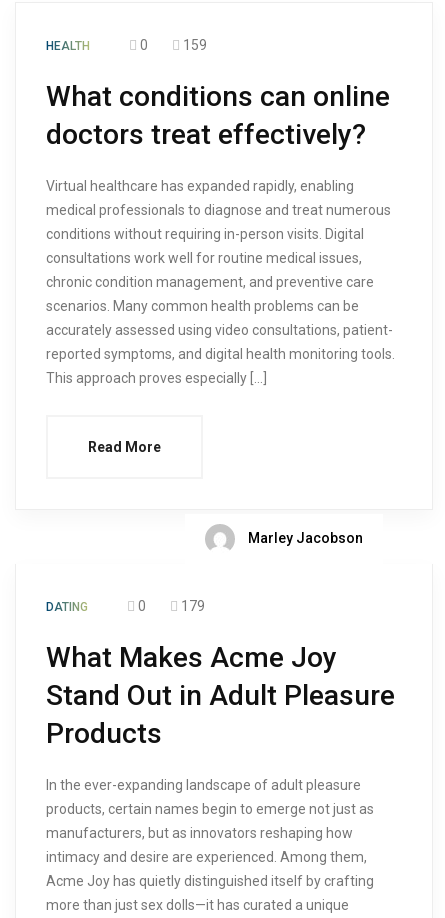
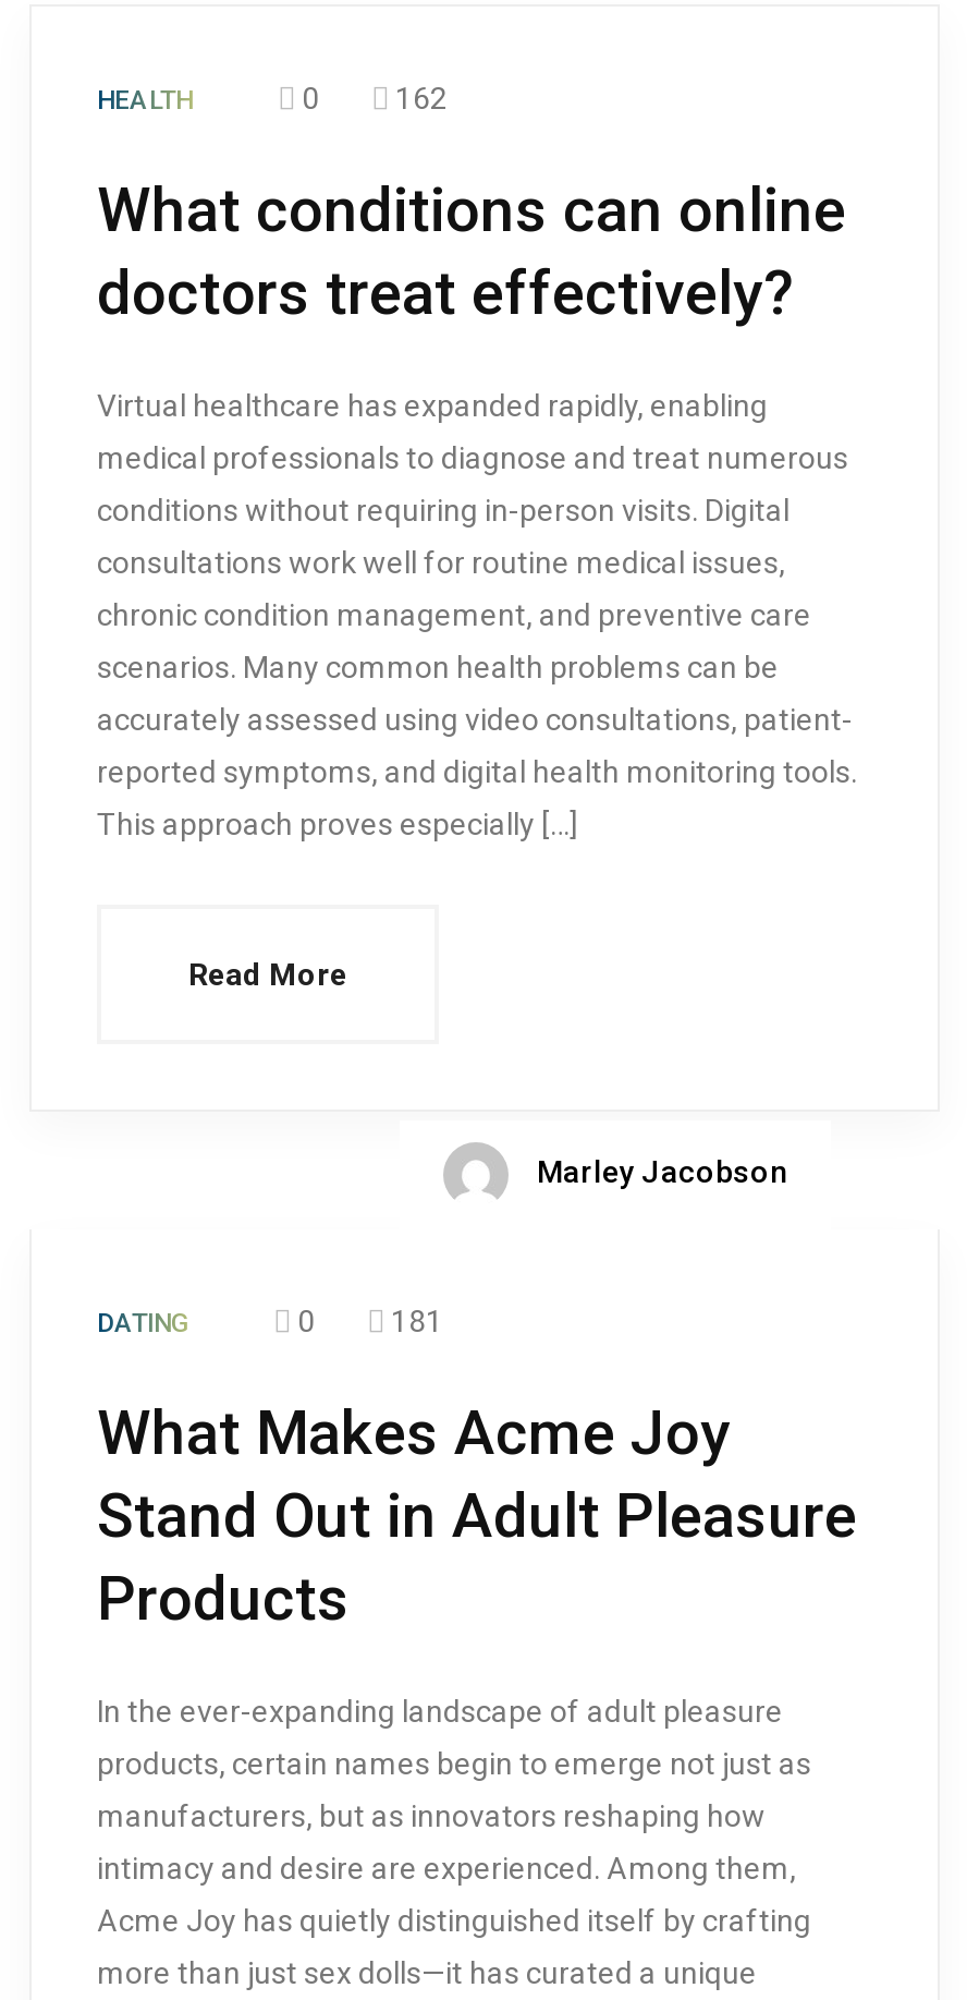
[137,37,207,53] 0 159 -> [295,81,448,116] 0 162
[135,598,205,614] 0 179 -> [291,1304,443,1338] 0 181

